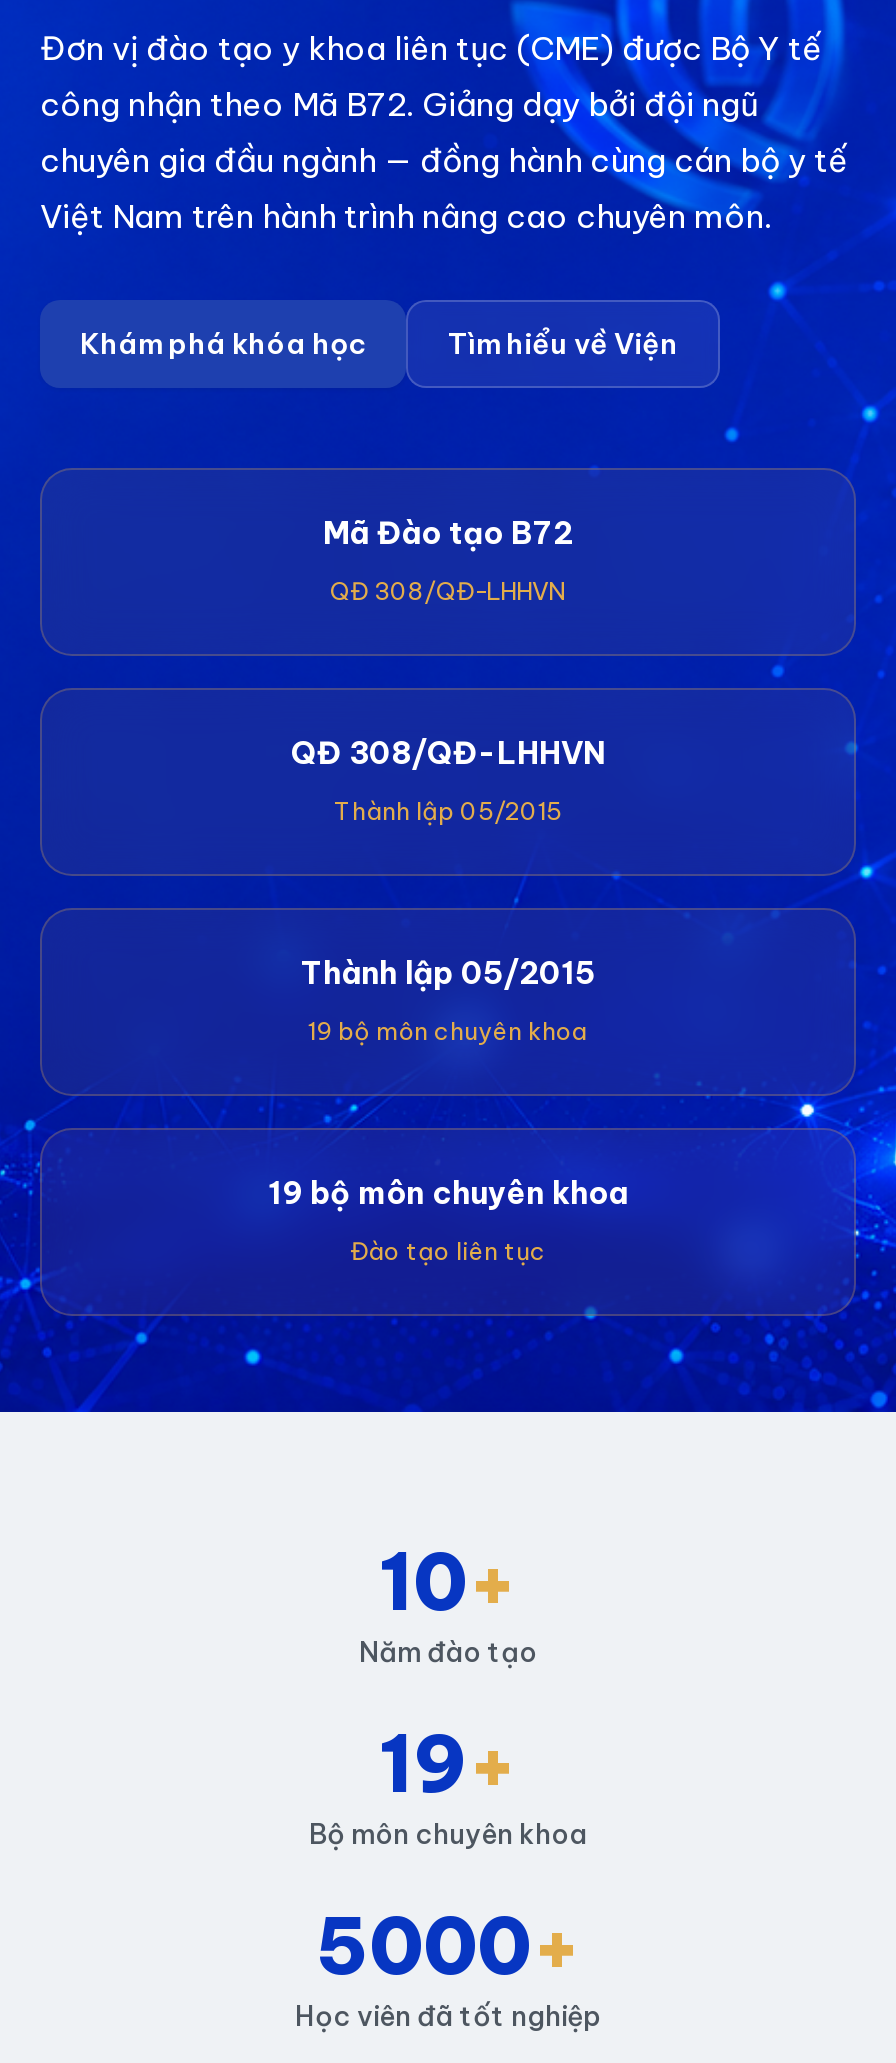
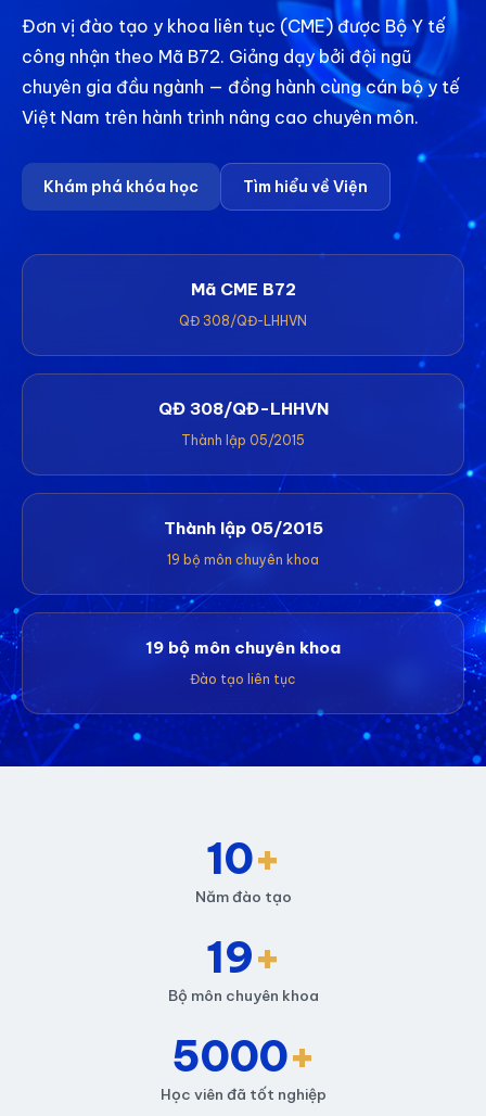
[323,514,573,552] Mã Đào tạo B72 -> [190,279,296,300] Mã CME B72

